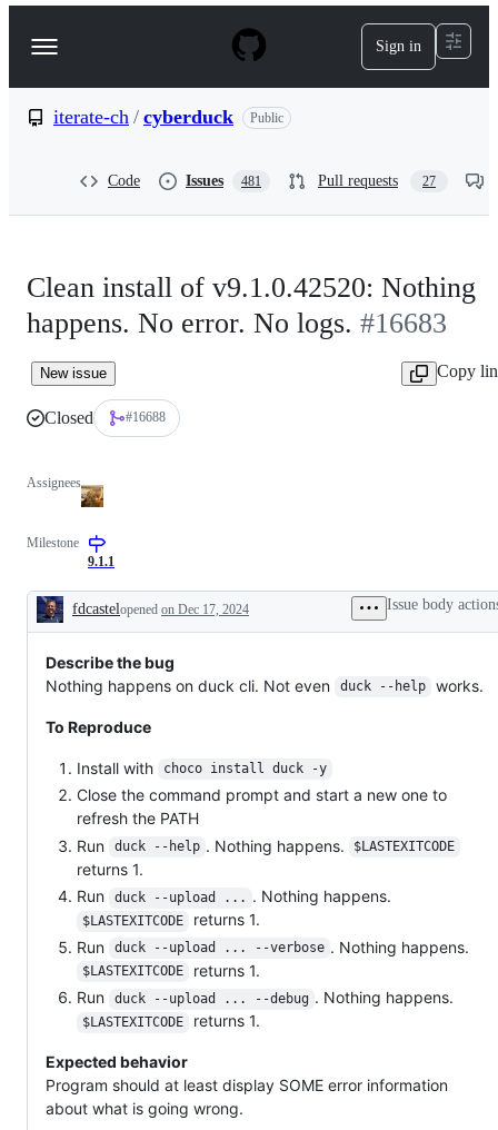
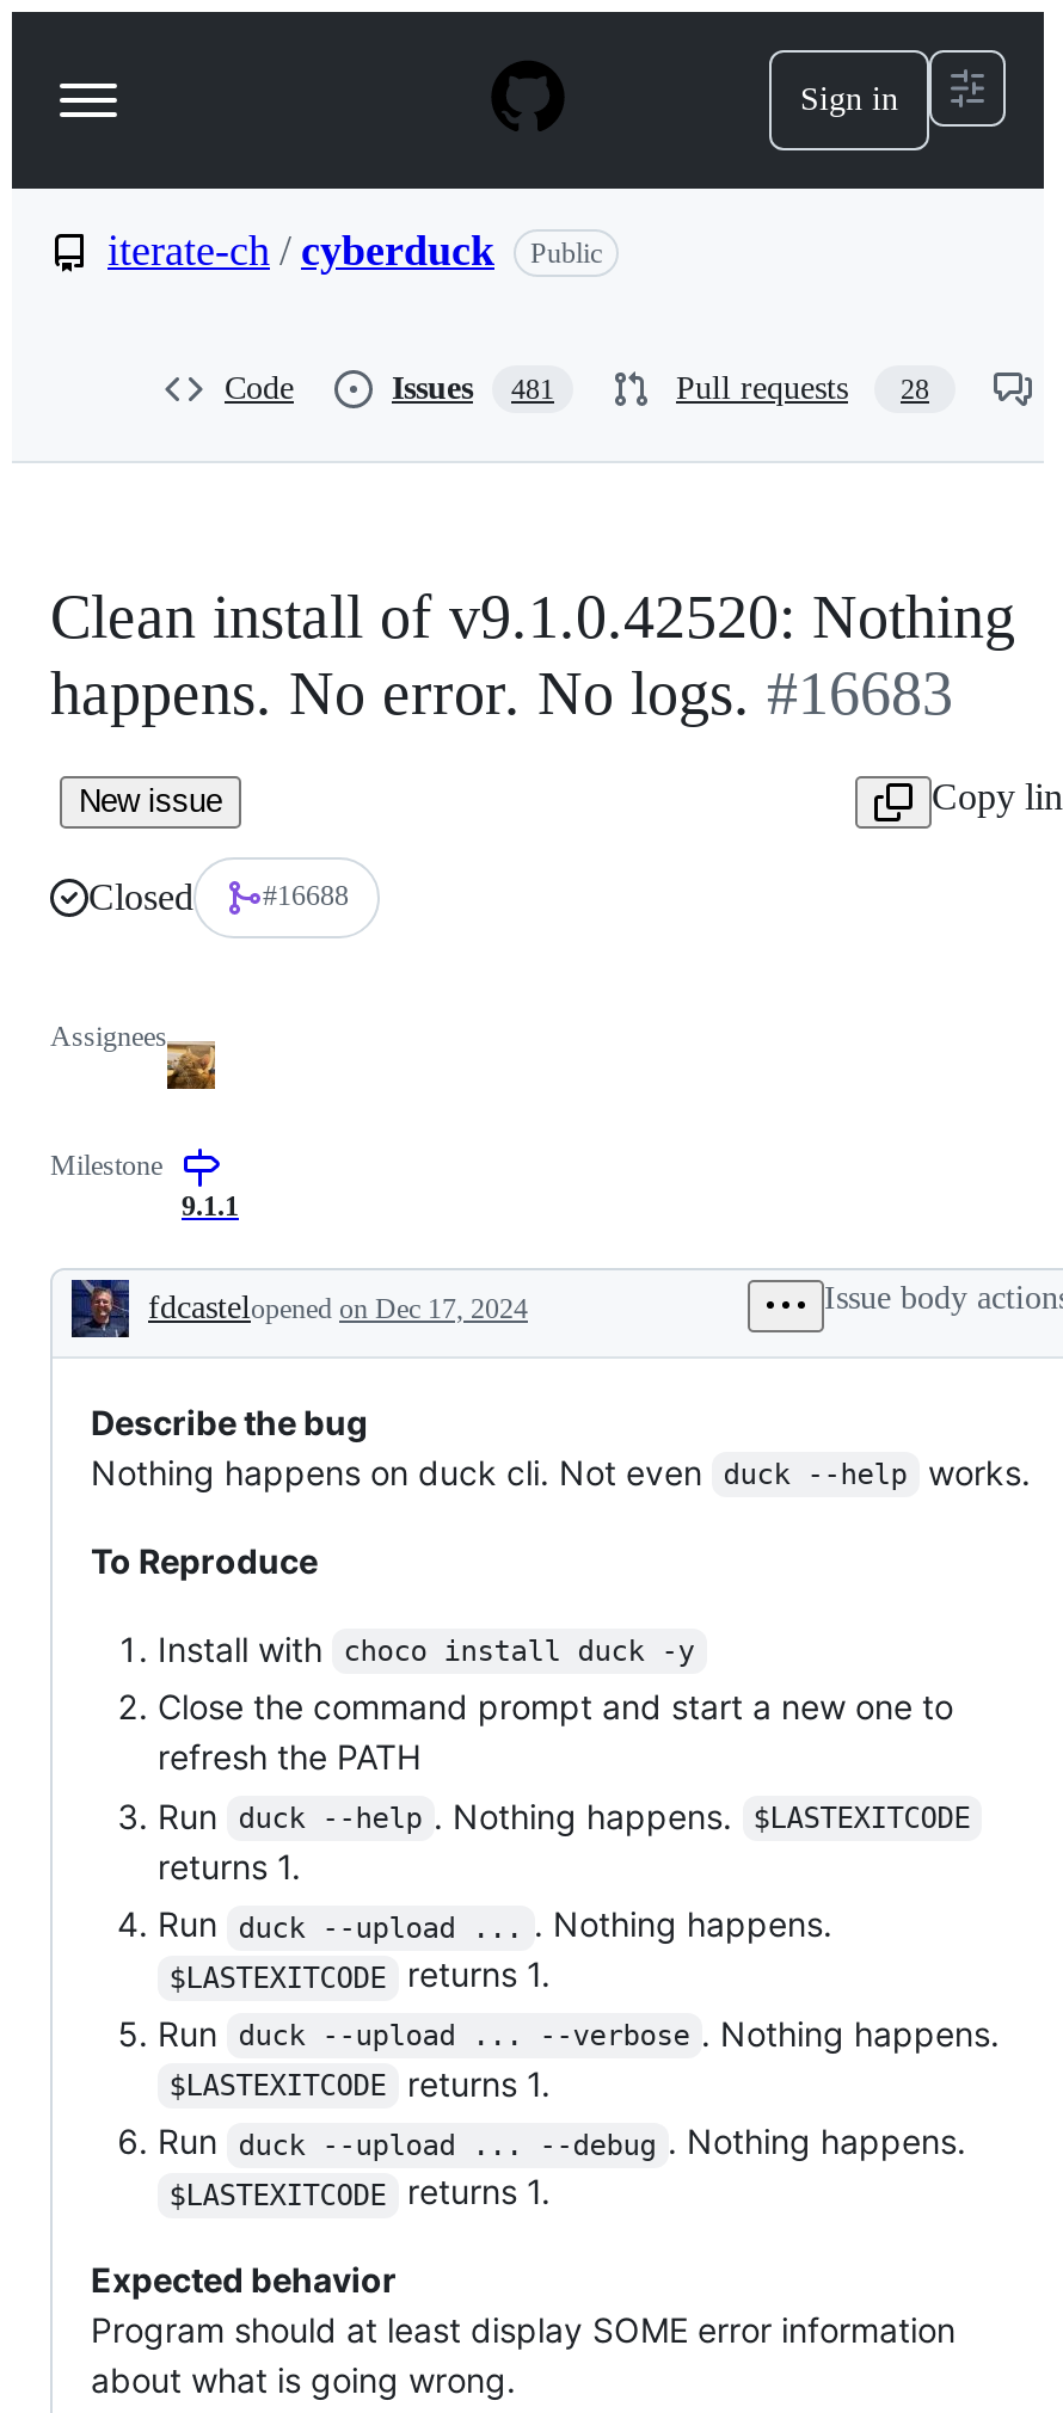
[318,172,436,189] Pull requests 27 -> [676,370,929,406] Pull requests 28

